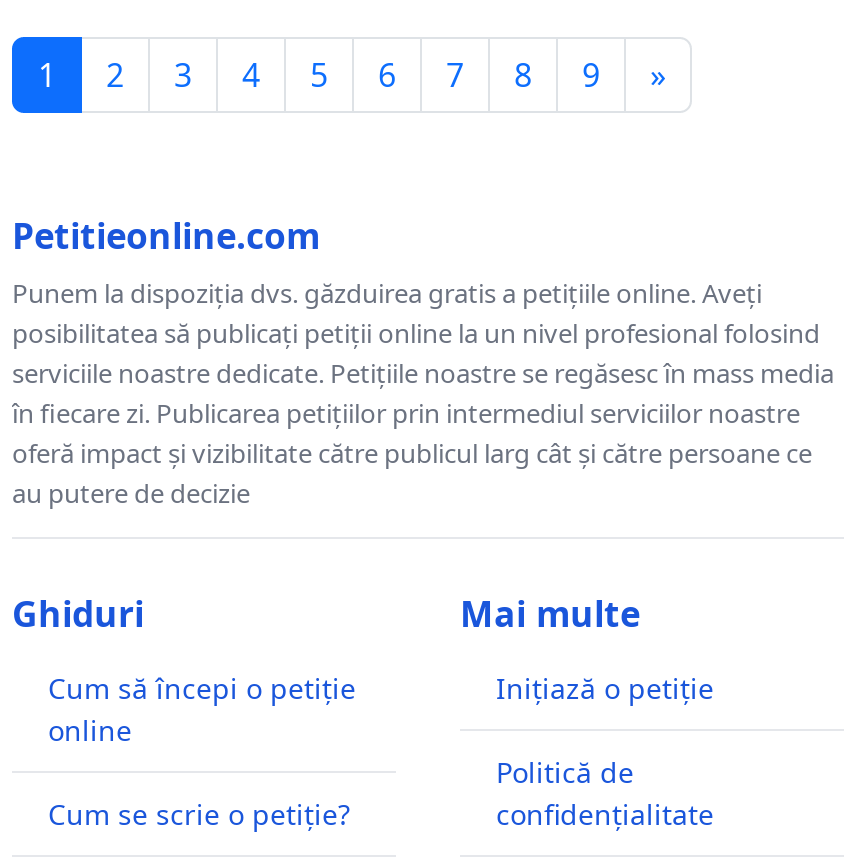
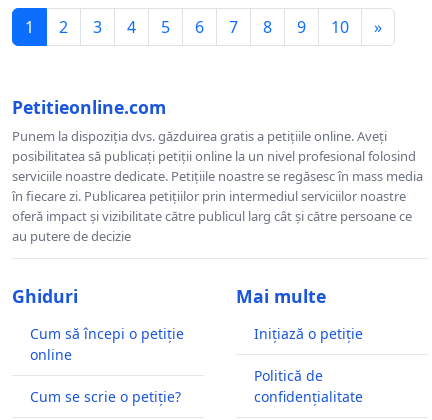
none -> [331,16,349,38] 10

